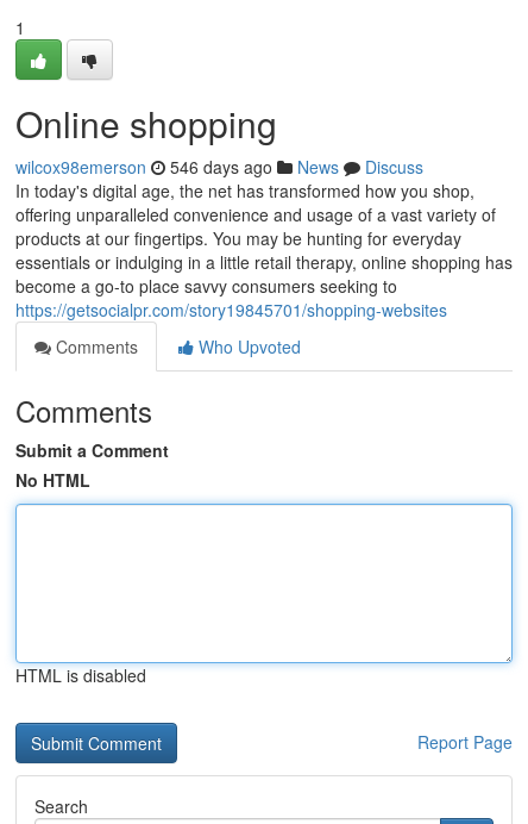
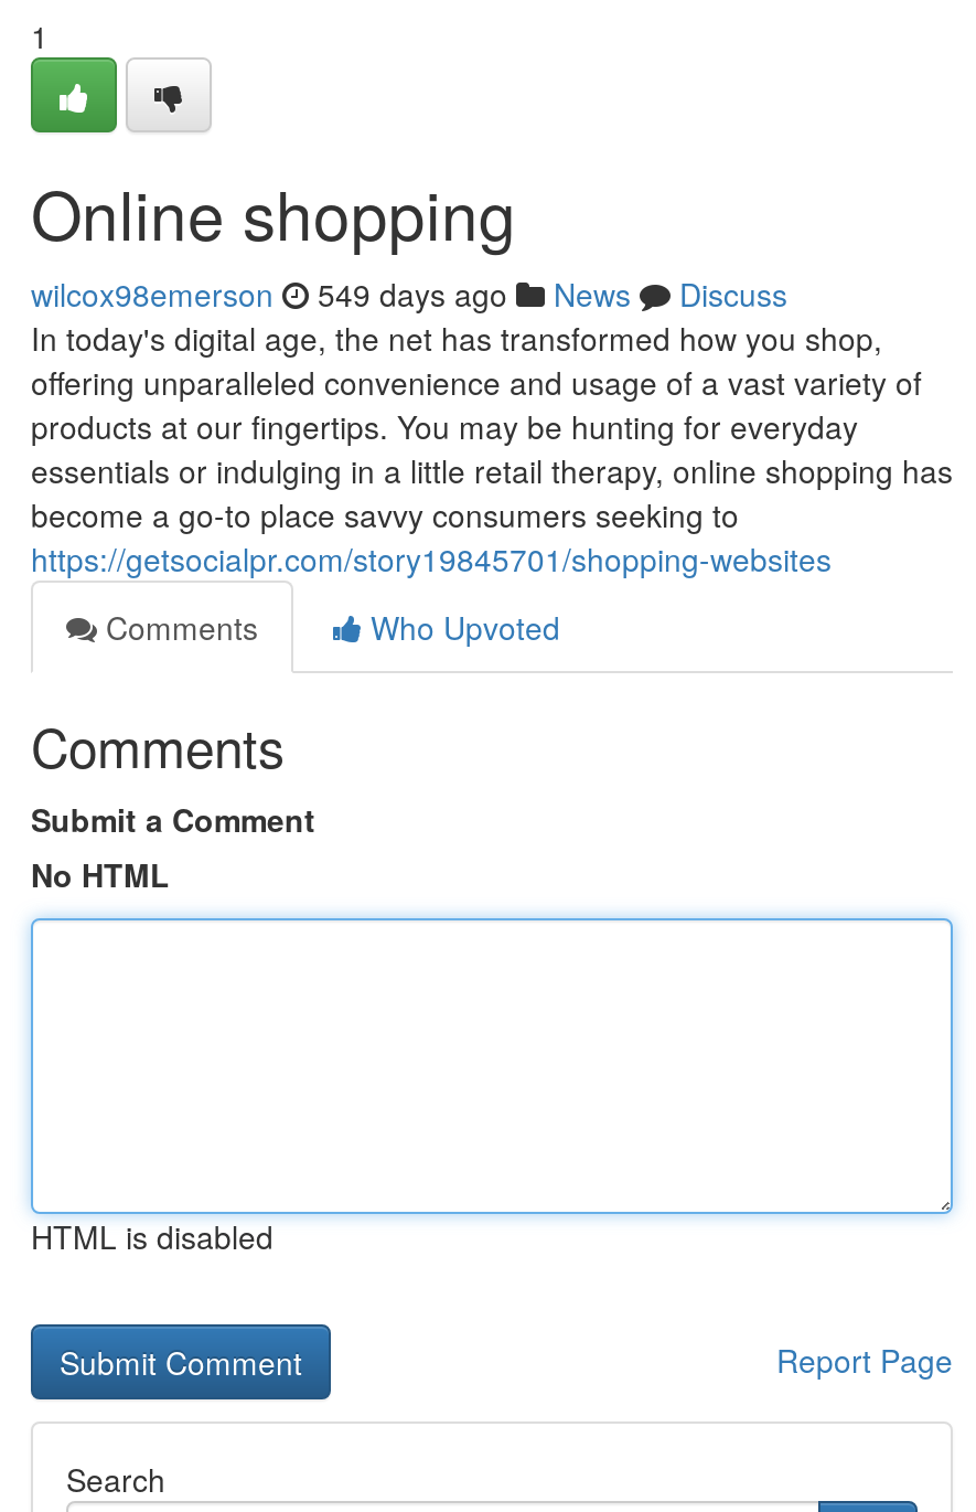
[15,155,423,179] wilcox98emerson 546 days ago News Discuss -> [31,271,787,316] wilcox98emerson 549 days ago News Discuss

